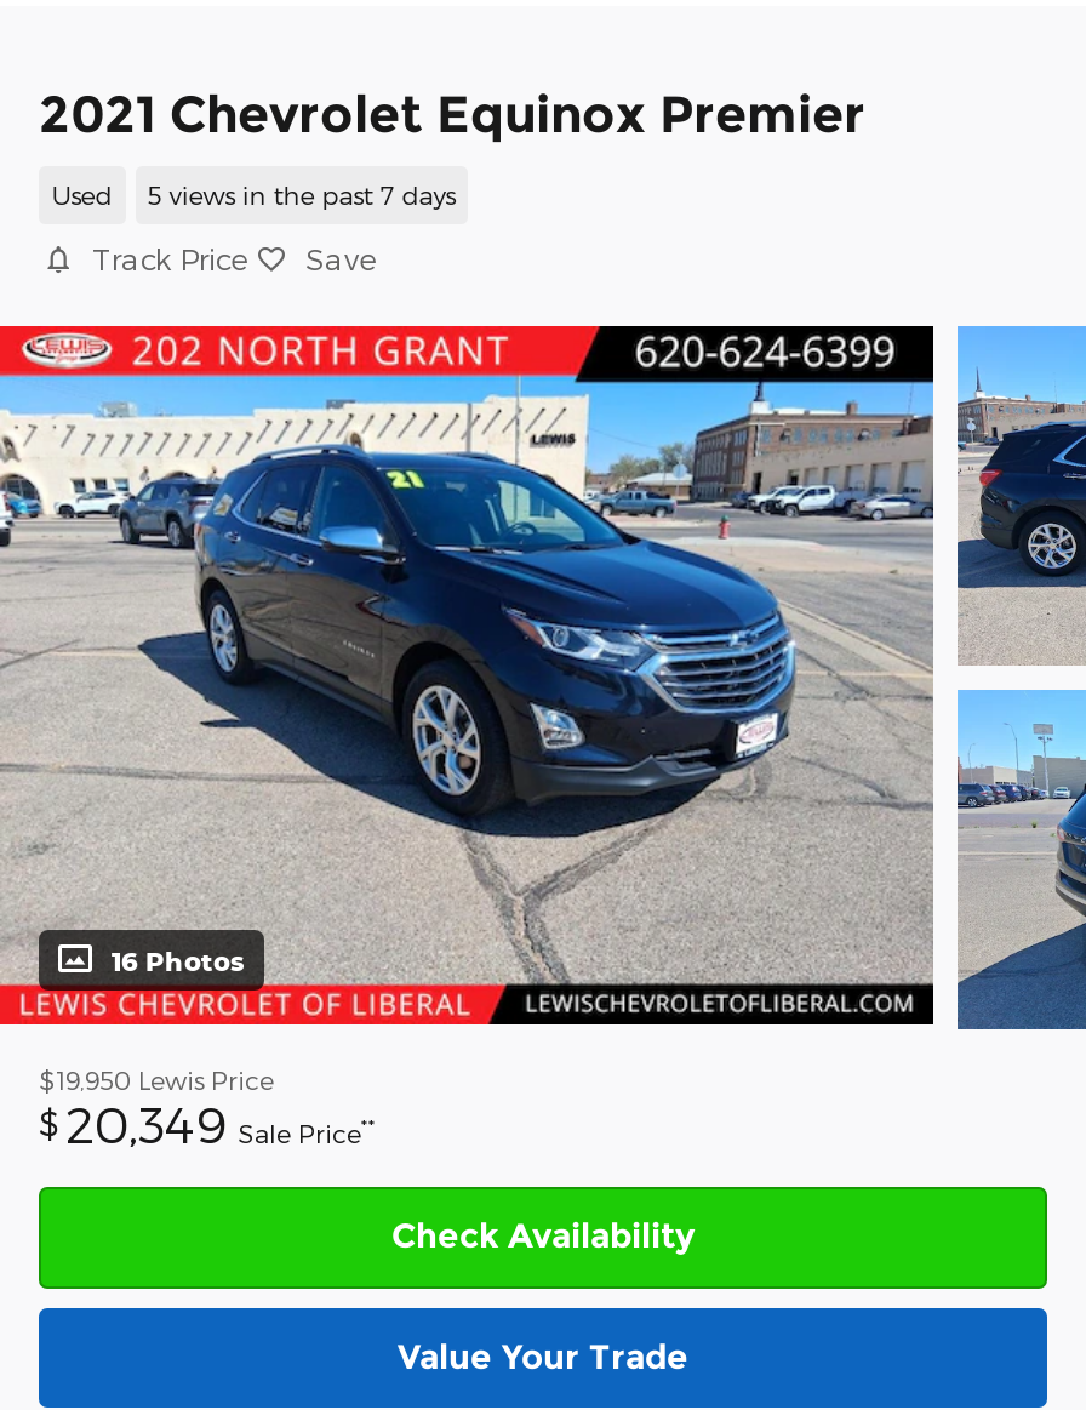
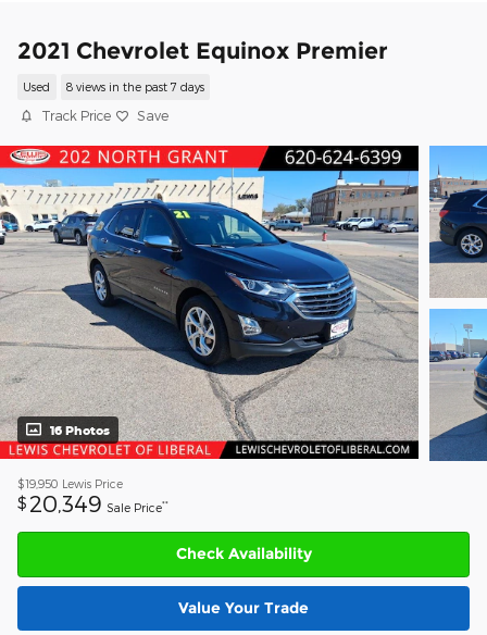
[147,179,455,210] 5 views in the past 7 days -> [66,80,204,94] 8 views in the past 7 days

